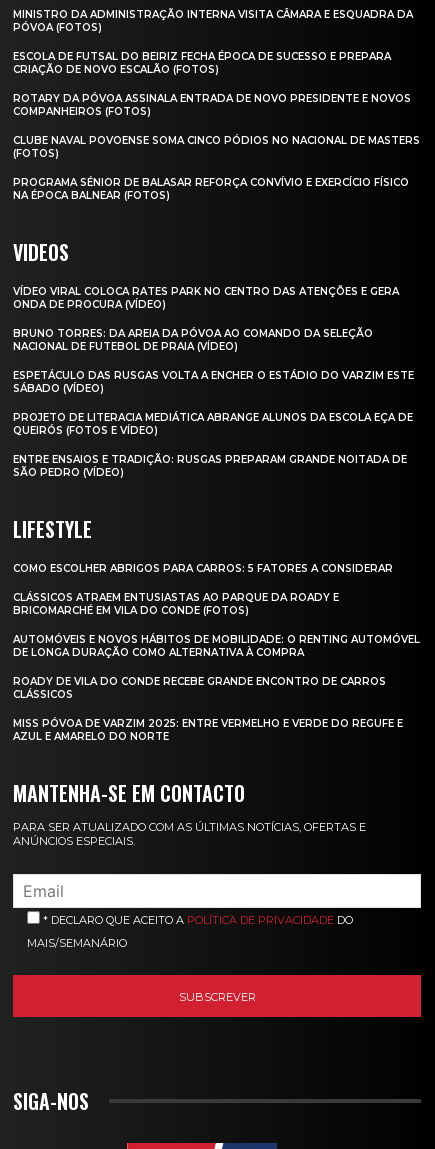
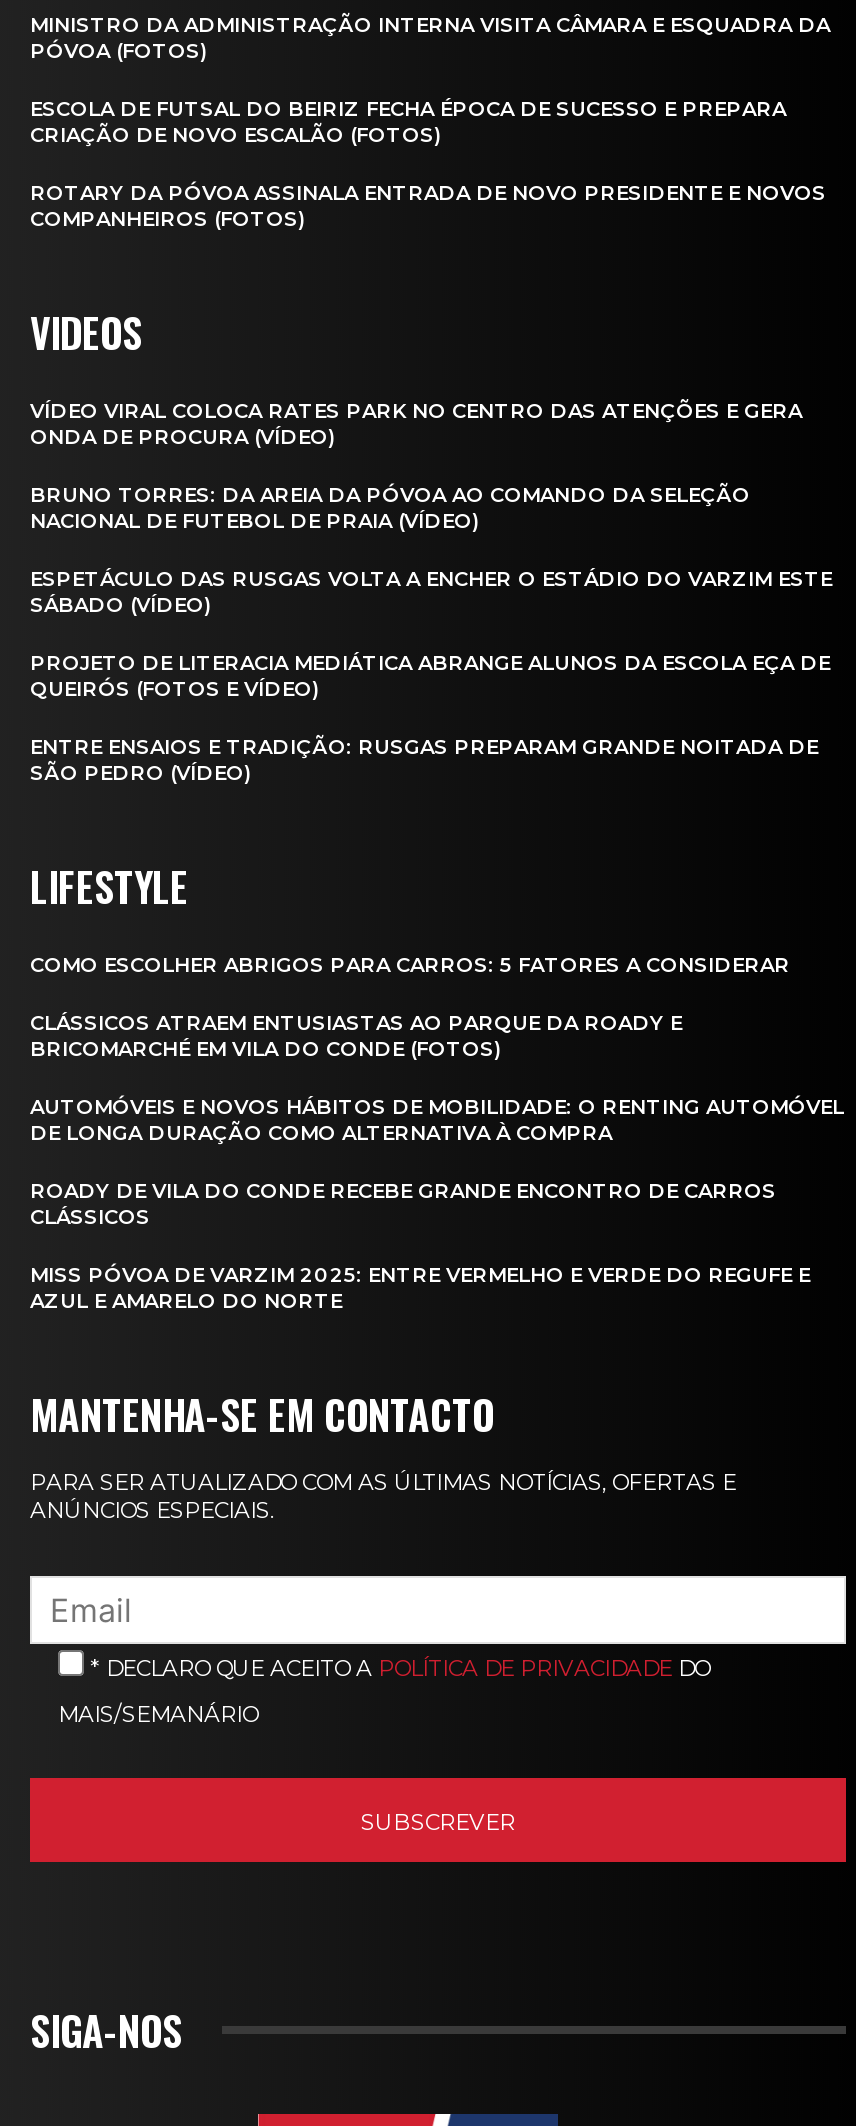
[13,134,420,202] CLUBE NAVAL POVOENSE SOMA CINCO PÓDIOS NO NACIONAL DE MASTERS | (FOTOS) | PROGRAMA SÉNIOR DE BALASAR REFORÇA CONVÍVIO E EXERCÍCIO FÍSICO | NA ÉPOCA BALNEAR (FOTOS) -> none

